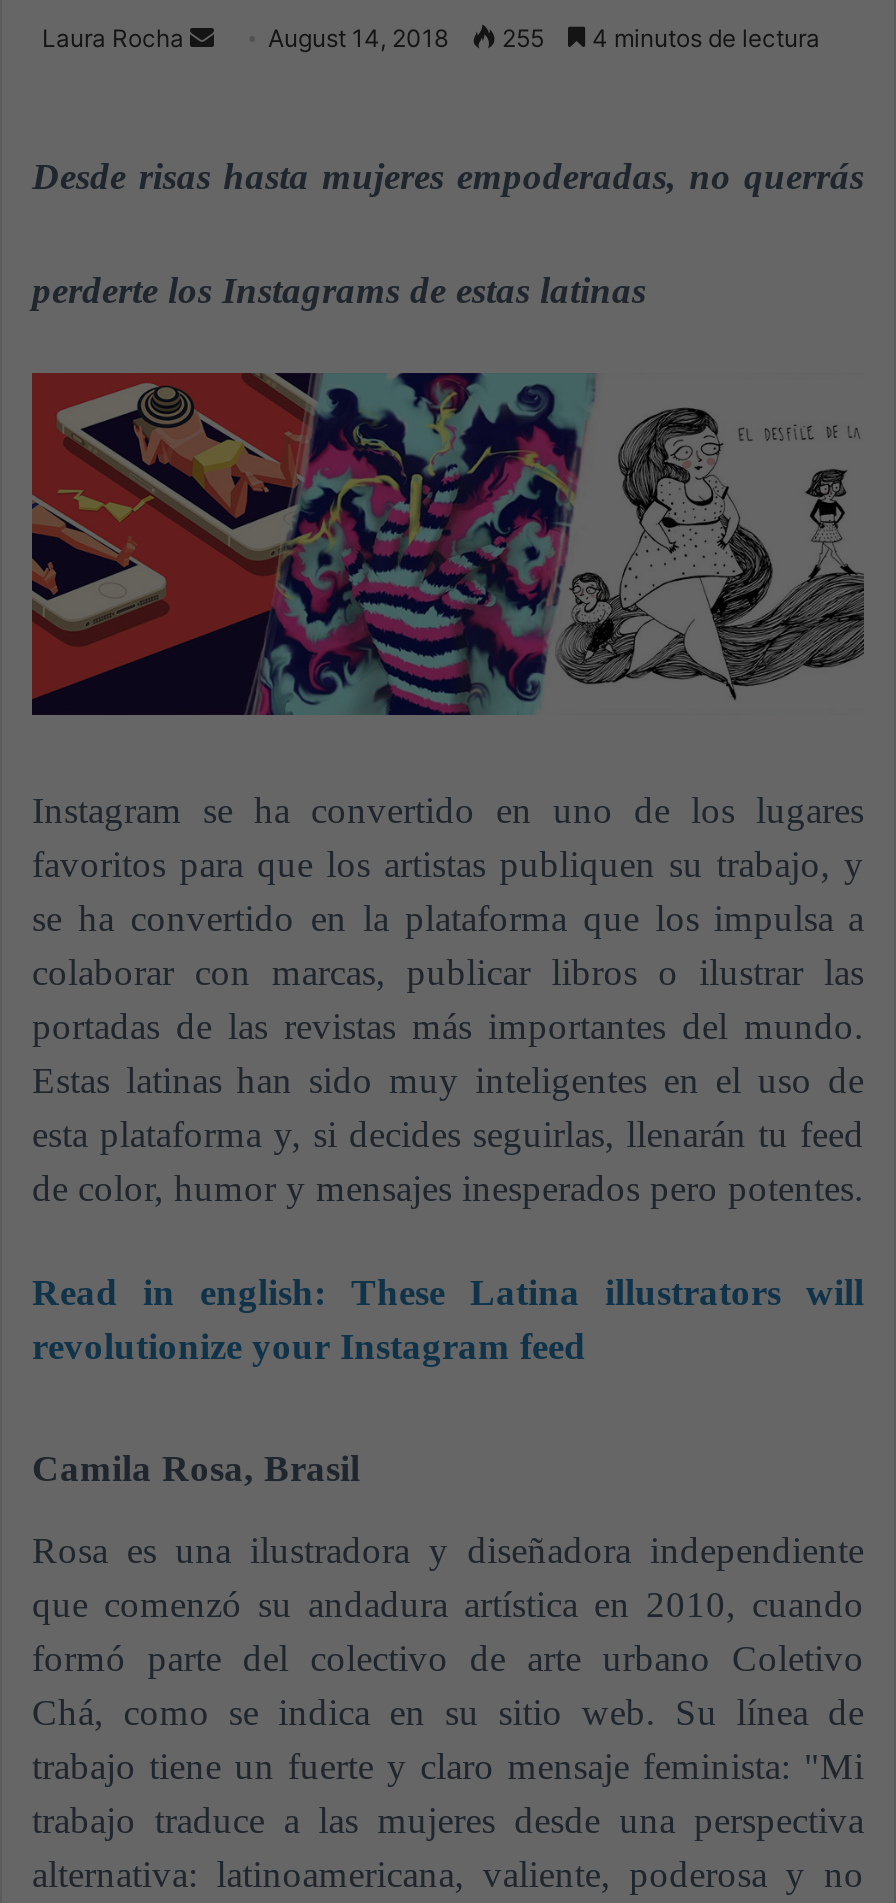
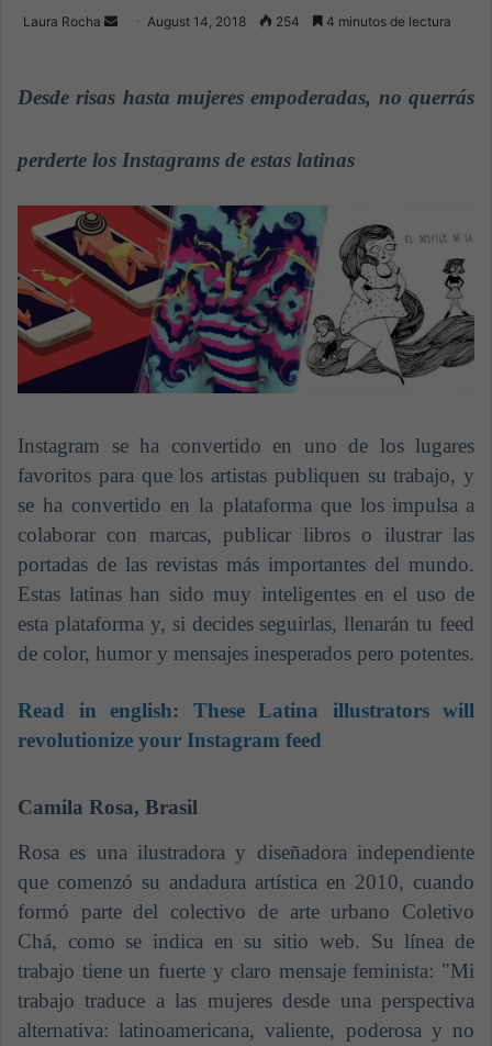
[496,24,544,54] 255 -> [272,14,300,30] 254

